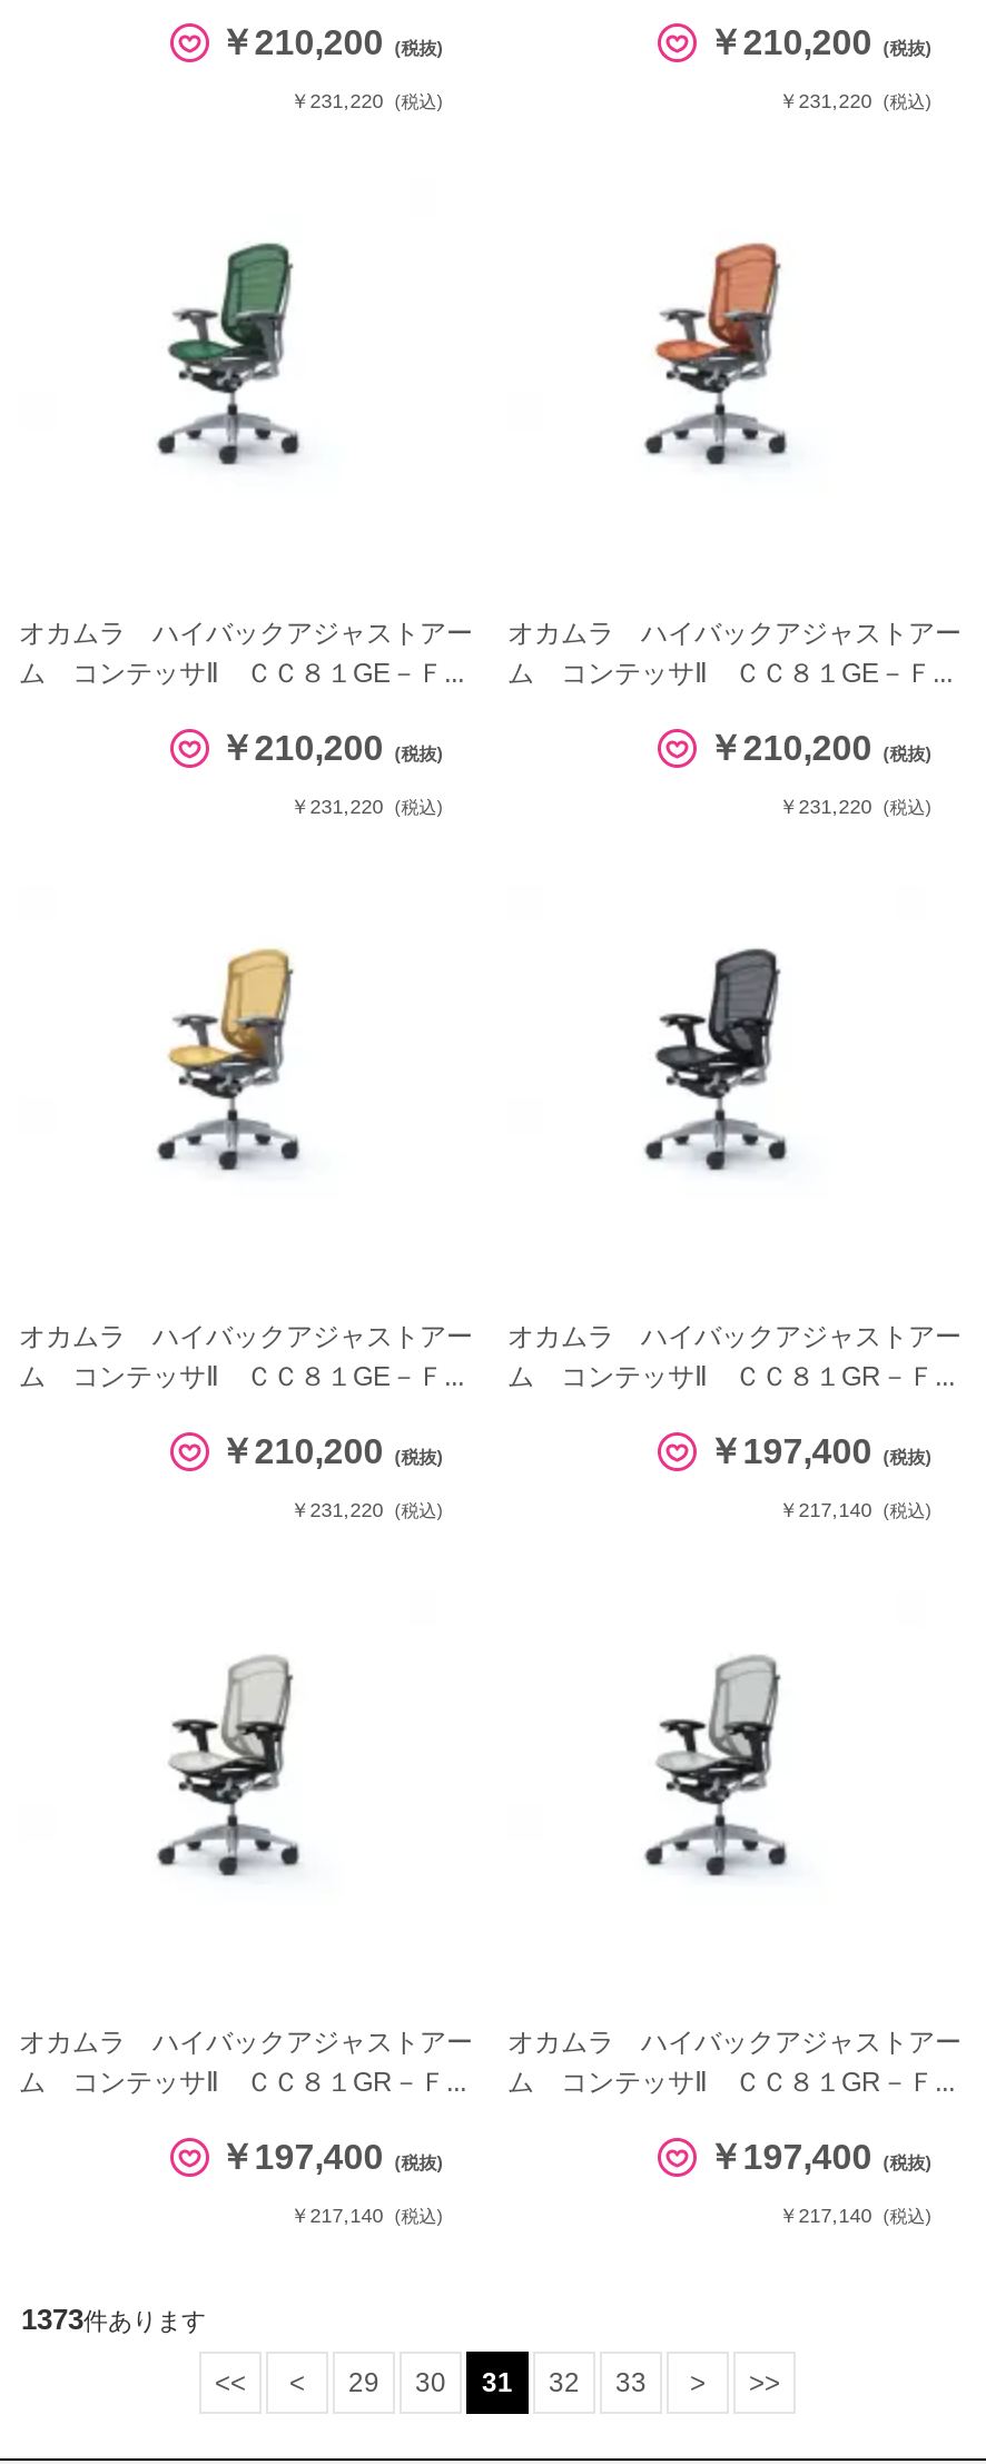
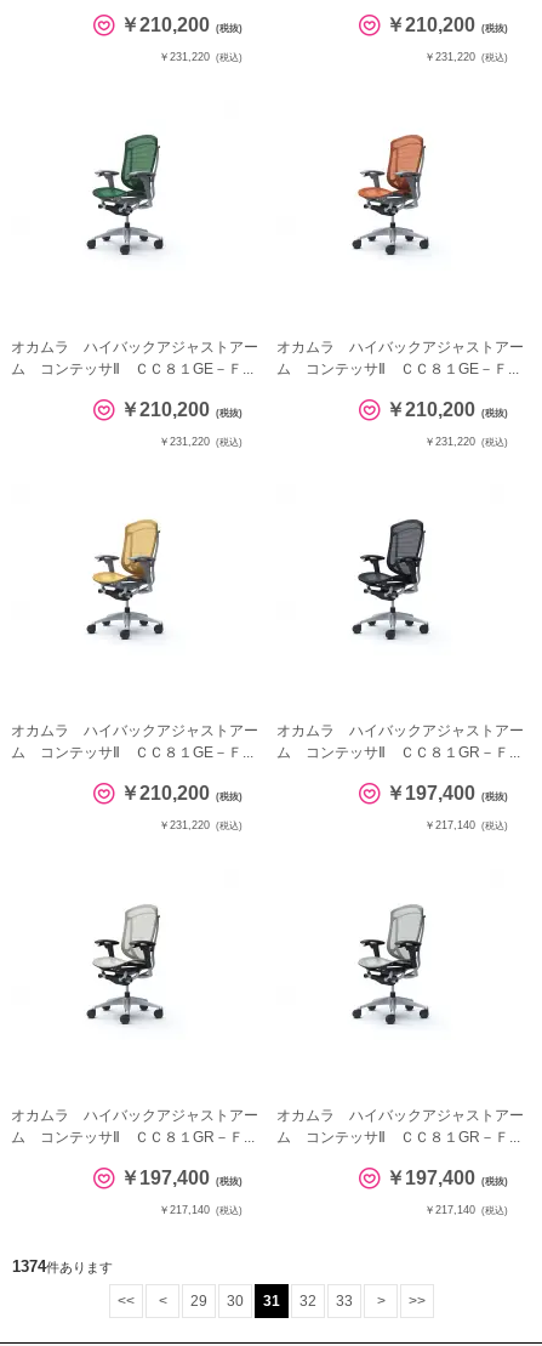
[21,2303,206,2337] 1373件あります -> [12,1258,113,1276] 1374件あります

